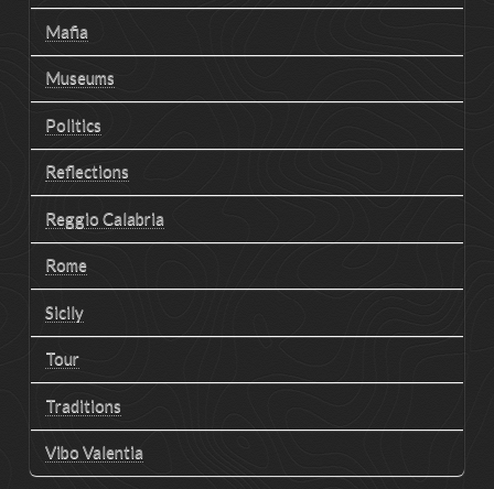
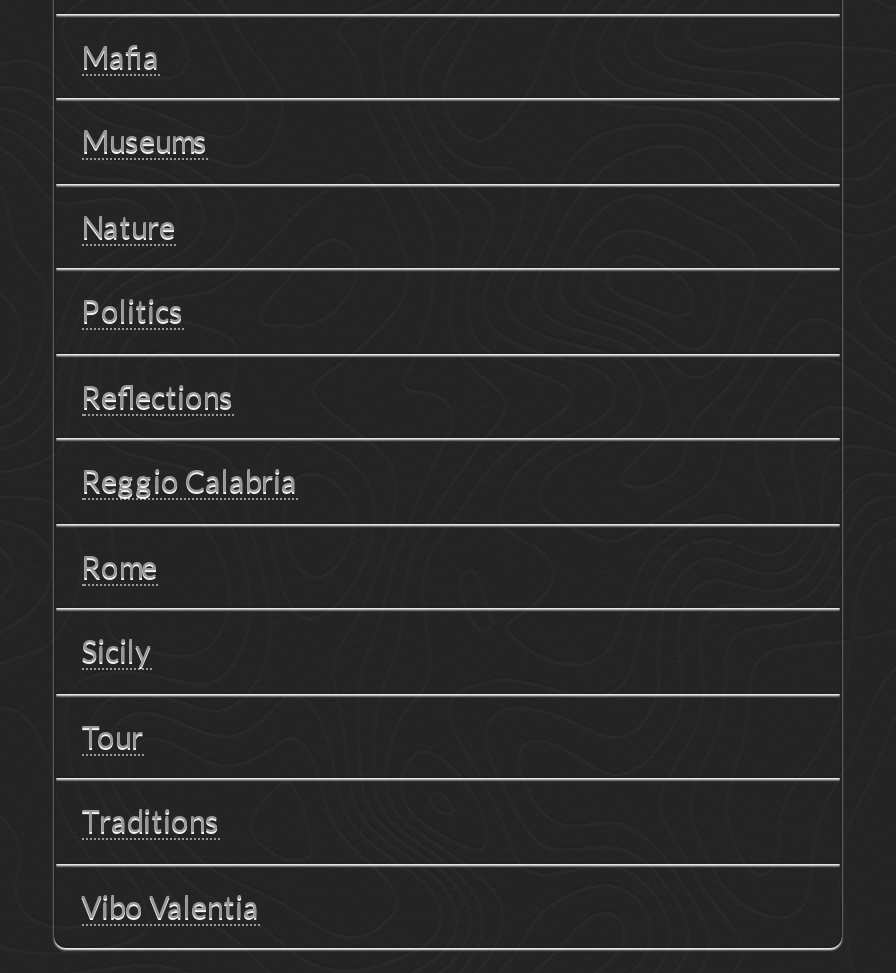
none -> [81,208,175,244] Nature

